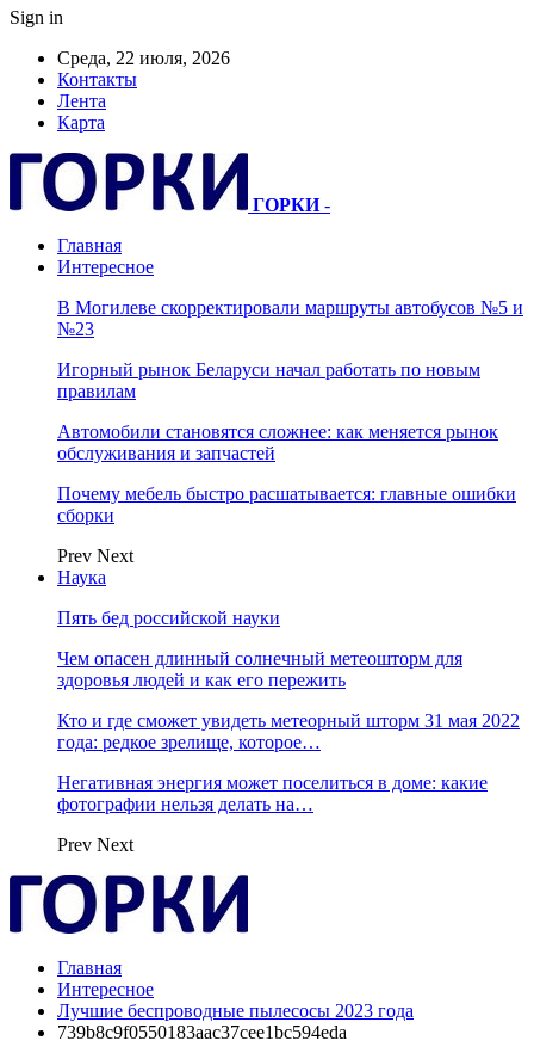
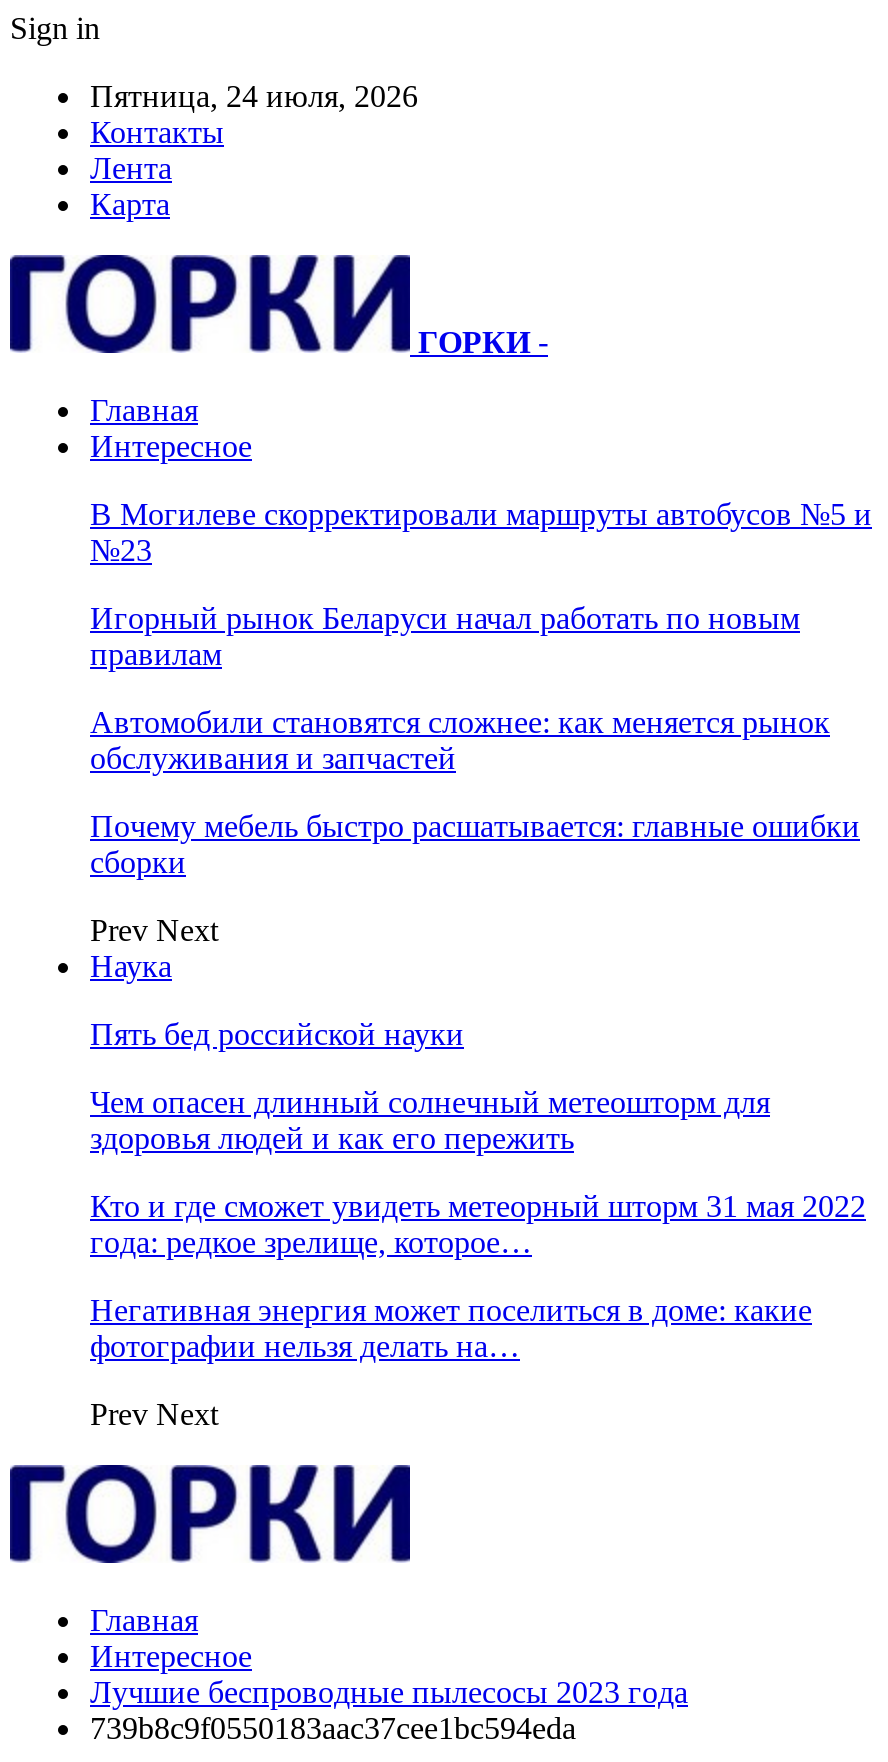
[57,48,230,68] Среда, 22 июля, 2026 -> [90,79,418,113] Пятница, 24 июля, 2026

